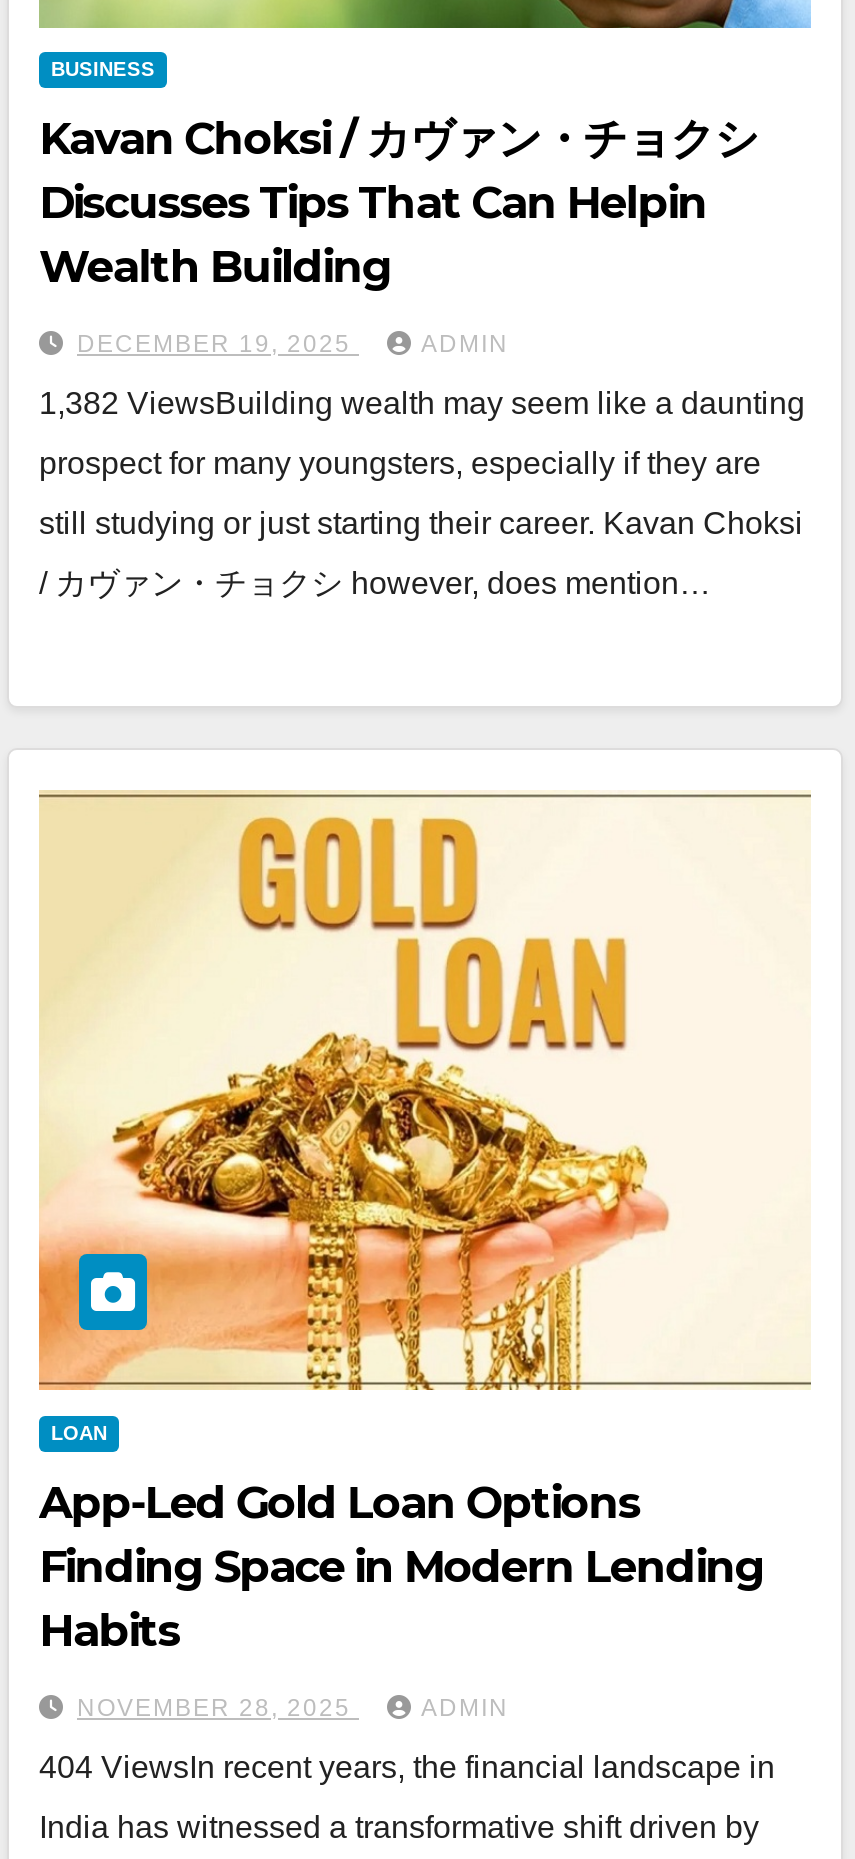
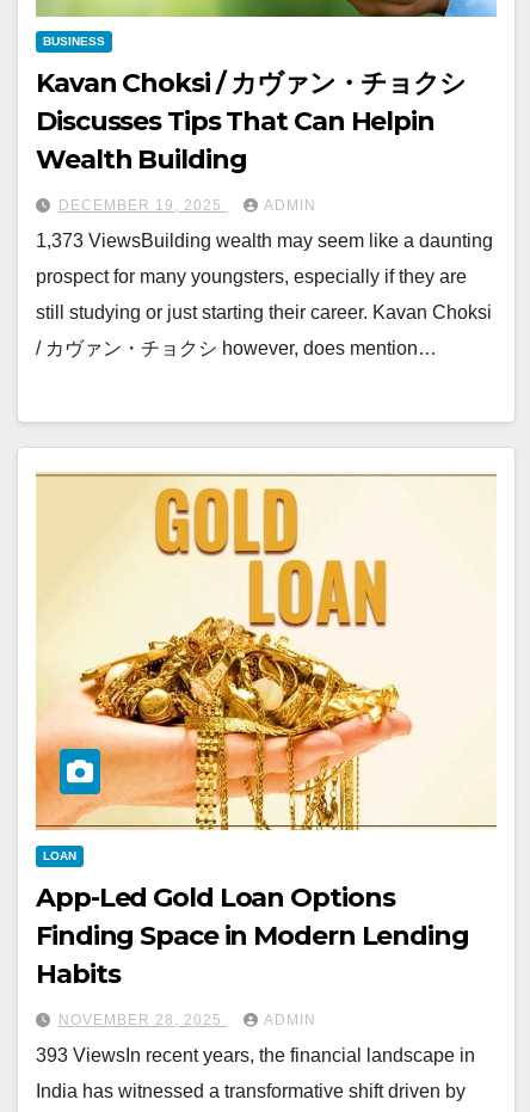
[39,387,805,421] 1,382 ViewsBuilding wealth may seem like a daunting -> [36,231,493,251] 1,373 ViewsBuilding wealth may seem like a daunting
[39,1750,775,1784] 404 ViewsIn recent years, the financial landscape in -> [36,1045,475,1065] 393 ViewsIn recent years, the financial landscape in

